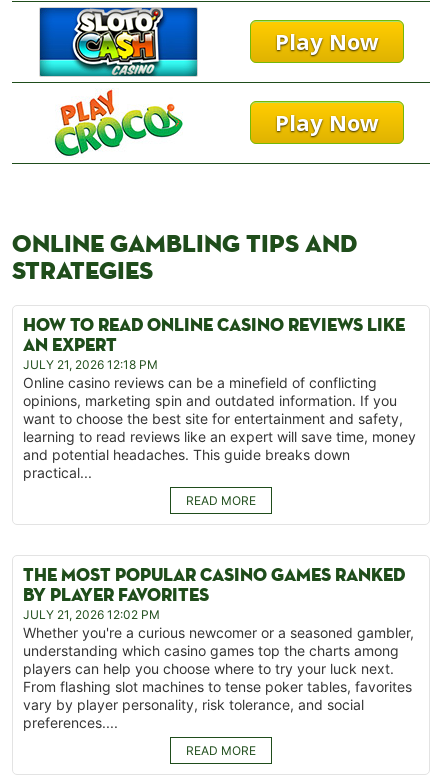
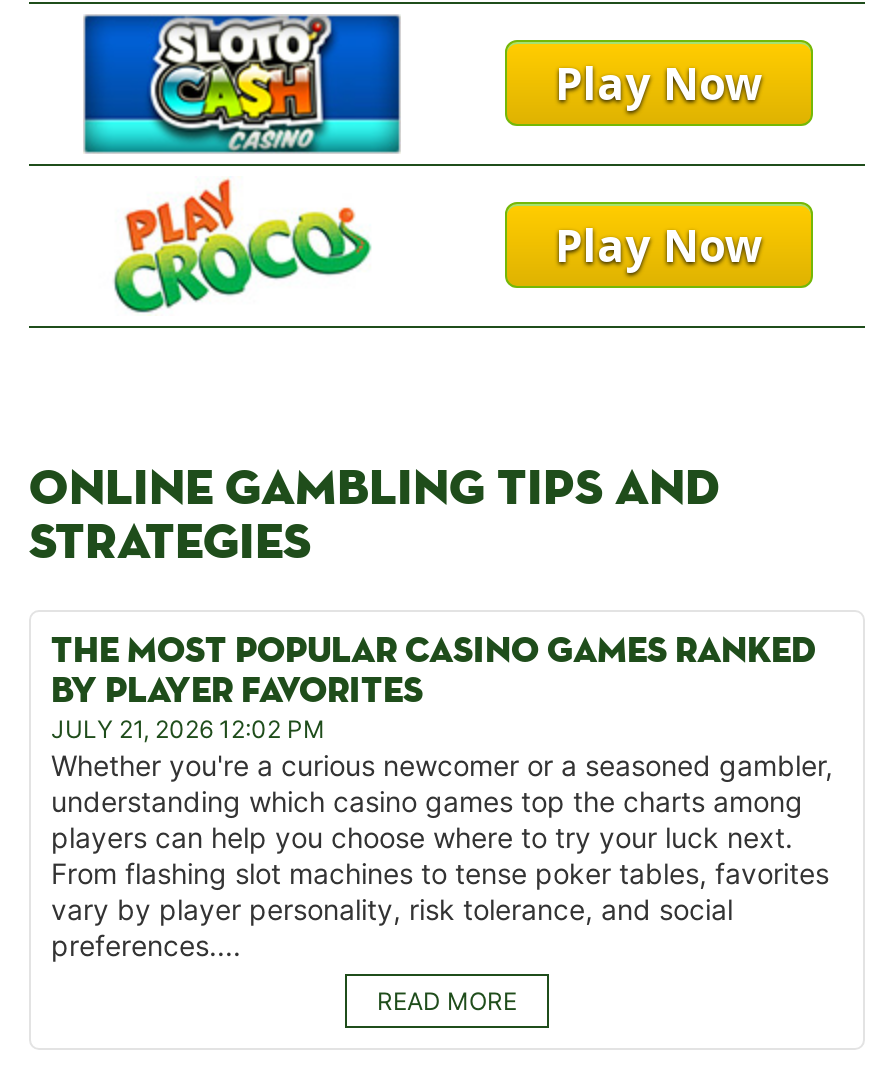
[23,313,416,507] HOW TO READ ONLINE CASINO REVIEWS LIKE | AN EXPERT | JULY 21, 2026 12:18 PM | Online casino reviews can be a minefield of conflicting | opinions, marketing spin and outdated information. If you | want to choose the best site for entertainment and safety, | learning to read reviews like an expert will save time, money | and potential headaches. This guide breaks down | practical... | READ MORE -> none

